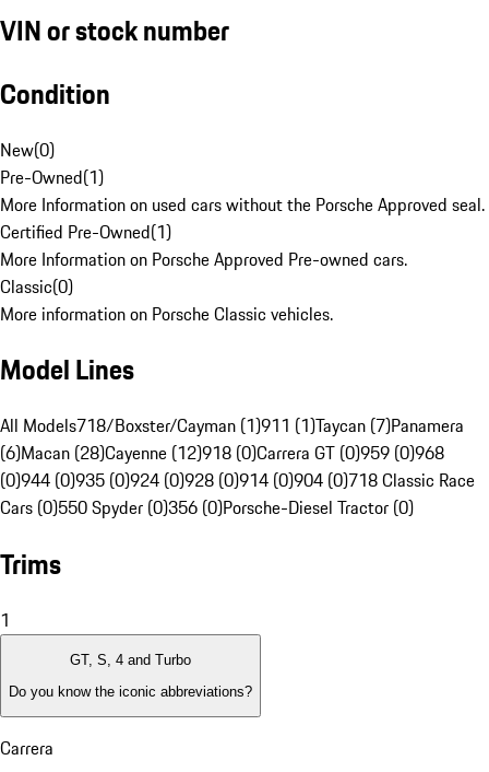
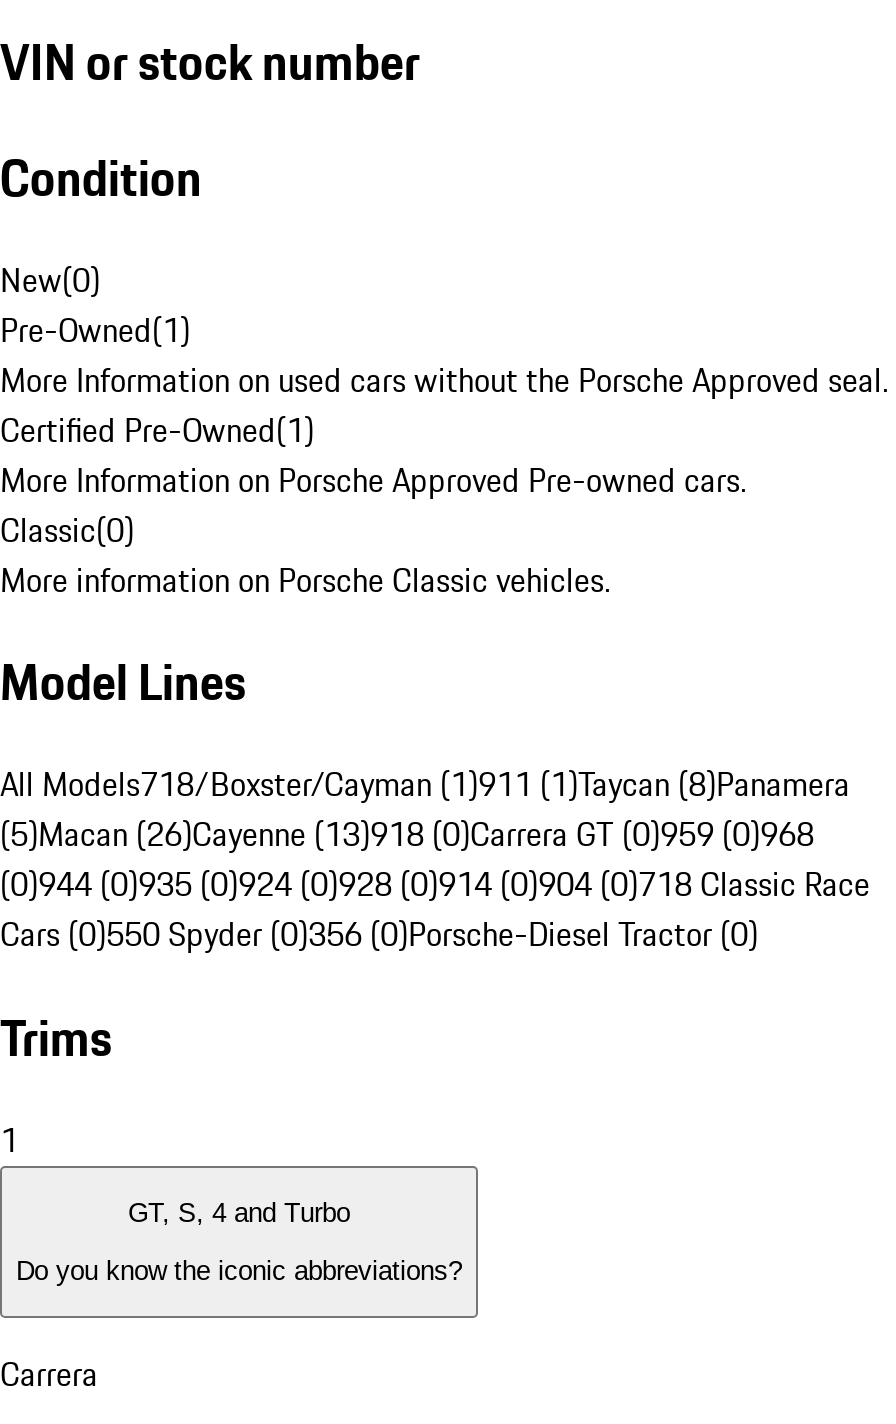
[0,413,464,439] All Models718/Boxster/Cayman (1)911 (1)Taycan (7)Panamera -> [0,761,850,809] All Models718/Boxster/Cayman (1)911 (1)Taycan (8)Panamera
[0,440,444,466] (6)Macan (28)Cayenne (12)918 (0)Carrera GT (0)959 (0)968 -> [0,811,814,859] (5)Macan (26)Cayenne (13)918 (0)Carrera GT (0)959 (0)968

